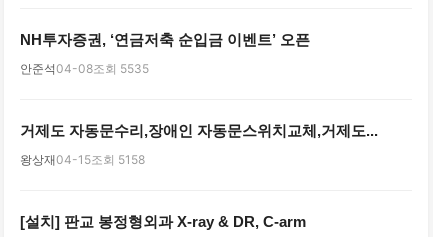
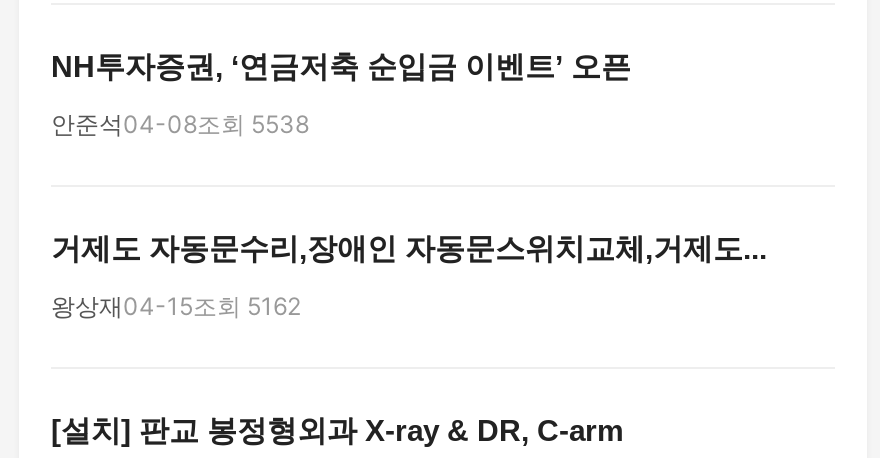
[20,61,149,76] 안준석 04-08조회 5535 -> [51,109,309,139] 안준석 04-08조회 5538
[20,152,145,167] 왕상재04-15조회 5158 -> [51,291,301,321] 왕상재04-15조회 5162

